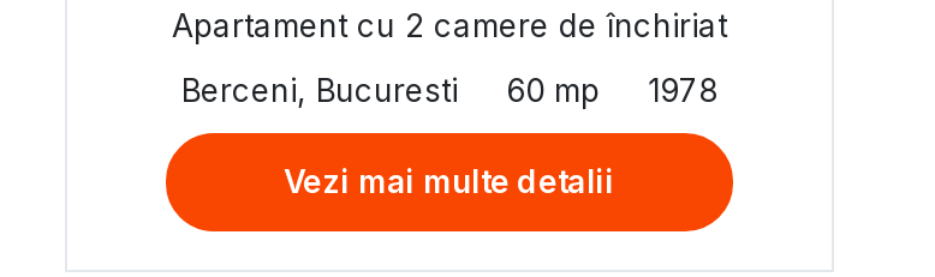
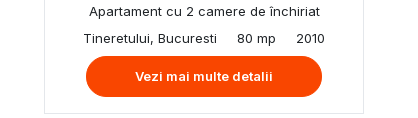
[181,71,458,110] Berceni, Bucuresti -> [83,30,217,46] Tineretului, Bucuresti
[506,71,600,110] 60 mp -> [237,30,276,46] 80 mp
[648,71,717,110] 1978 -> [296,30,325,46] 2010

